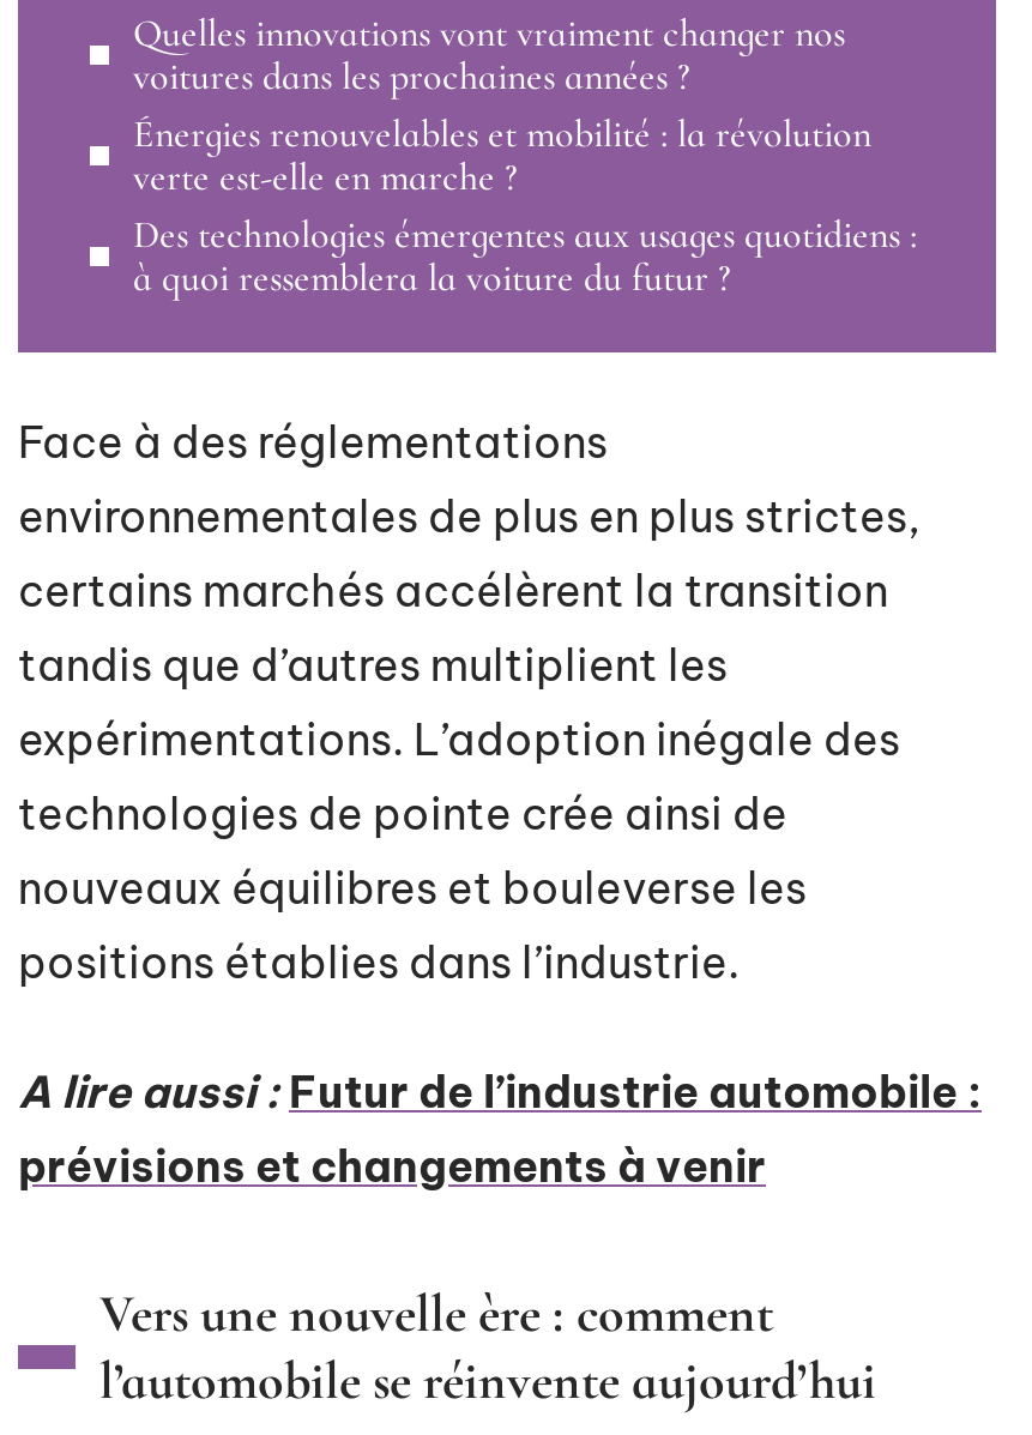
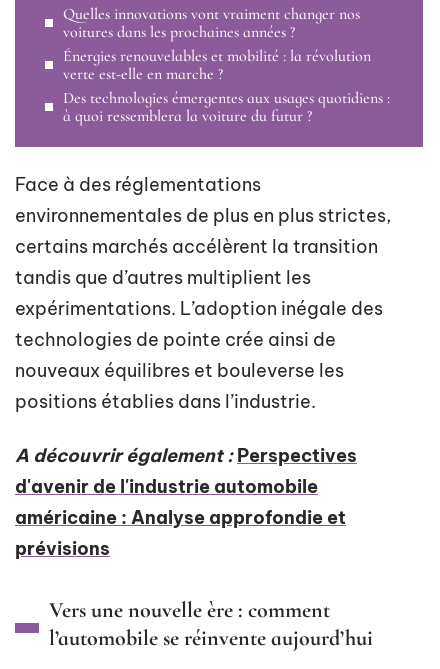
[18,1063,982,1193] A lire aussi : Futur de l’industrie automobile : | prévisions et changements à venir -> [15,443,357,559] A découvrir également : Perspectives | d'avenir de l'industrie automobile | américaine : Analyse approfondie et | prévisions

